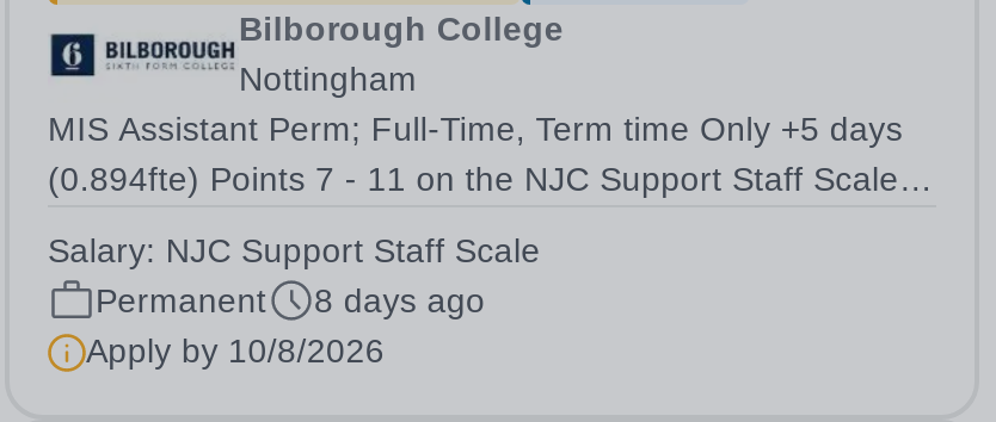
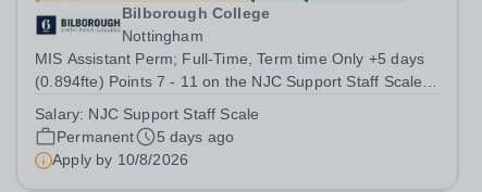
[96,281,485,319] Permanent 8 days ago -> [57,128,234,145] Permanent 5 days ago

